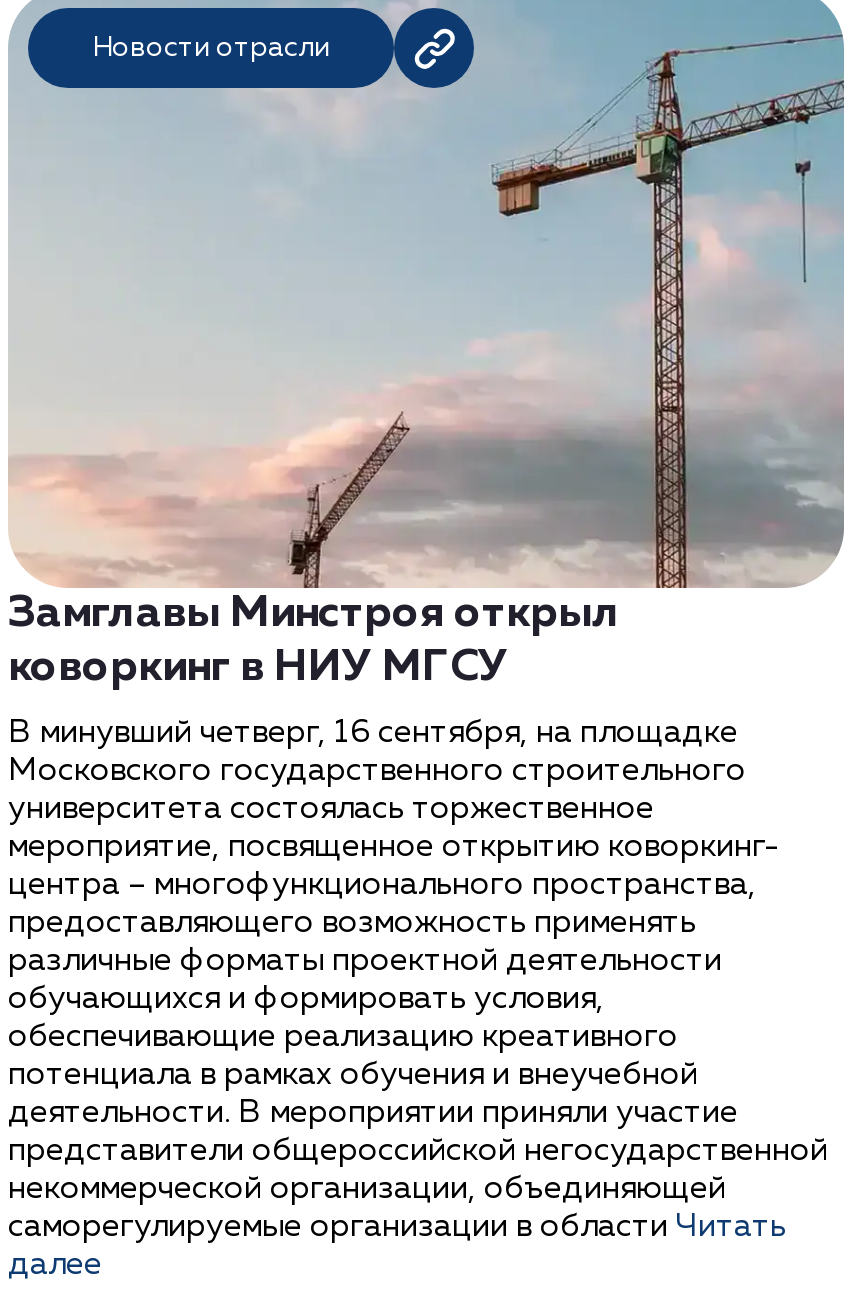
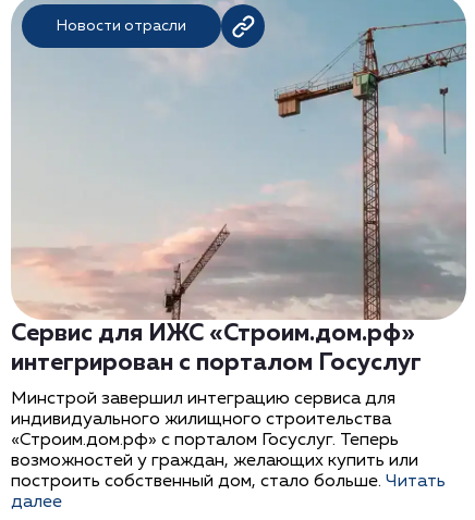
[8,592,620,690] Замглавы Минстроя открыл | коворкинг в НИУ МГСУ -> [11,322,422,375] Сервис для ИЖС «Строим.дом.рф» | интегрирован с порталом Госуслуг
[8,718,828,1244] В минувший четверг, 16 сентября, на площадке | Московского государственного строительного | университета состоялась торжественное | мероприятие, посвященное открытию коворкинг- | центра – многофункционального пространства, | предоставляющего возможность применять | различные форматы проектной деятельности | обучающихся и формировать условия, | обеспечивающие реализацию креативного | потенциала в рамках обучения и внеучебной | деятельности. В мероприятии приняли участие | представители общероссийской негосударственной | некоммерческой организации, объединяющей | саморегулируемые организации в области Читать -> [11,391,446,491] Минстрой завершил интеграцию сервиса для | индивидуального жилищного строительства | «Строим.дом.рф» с порталом Госуслуг. Теперь | возможностей у граждан, желающих купить или | построить собственный дом, стало больше. Читать

